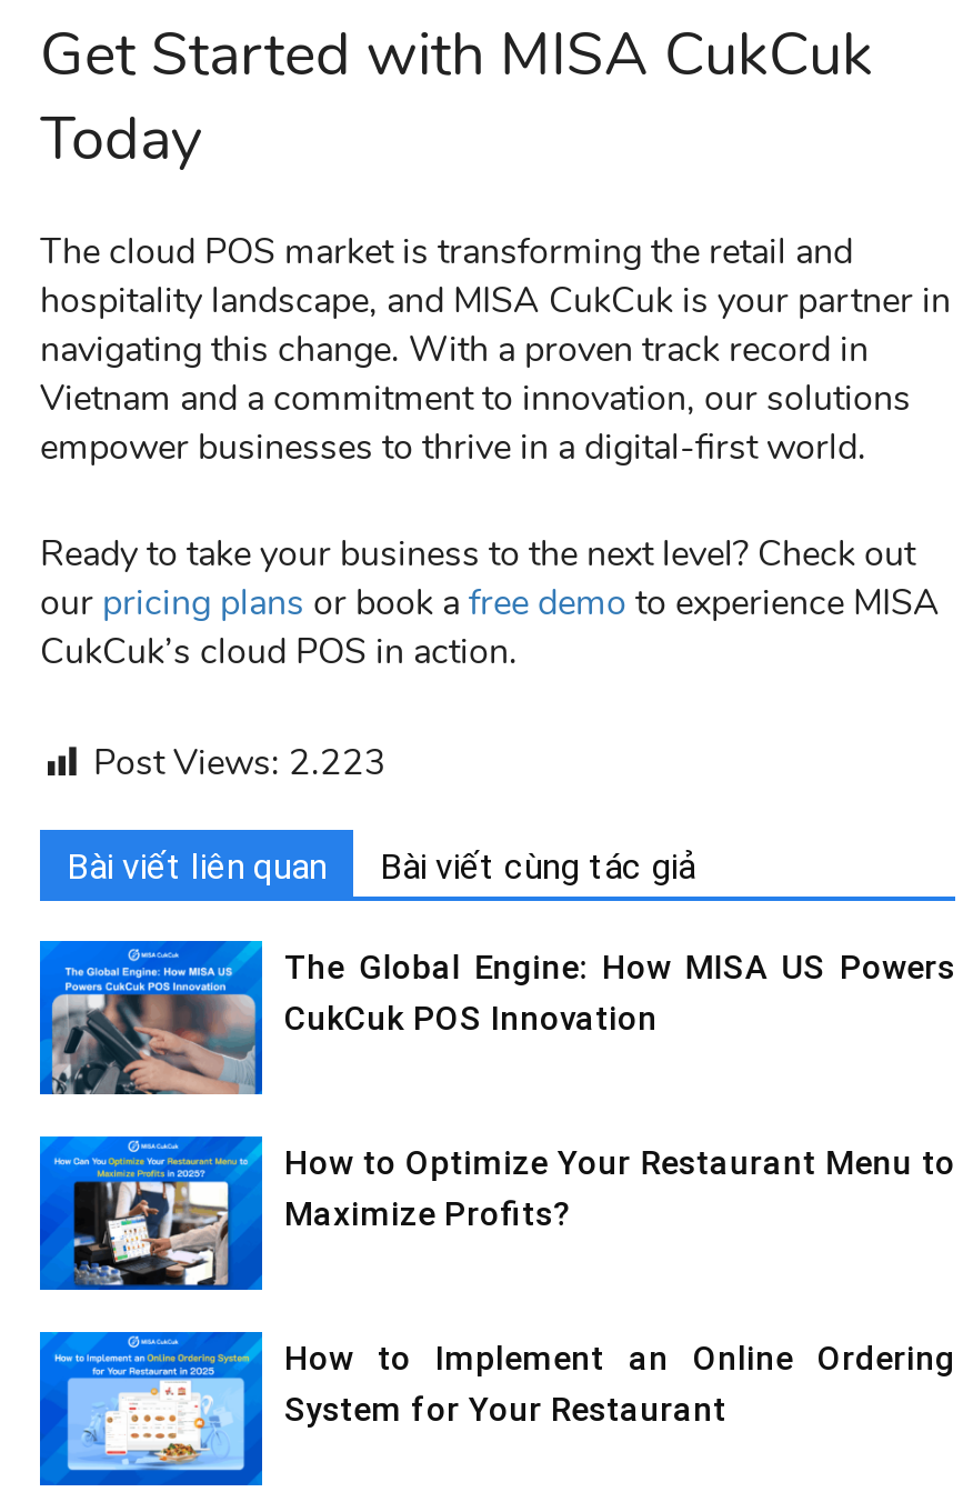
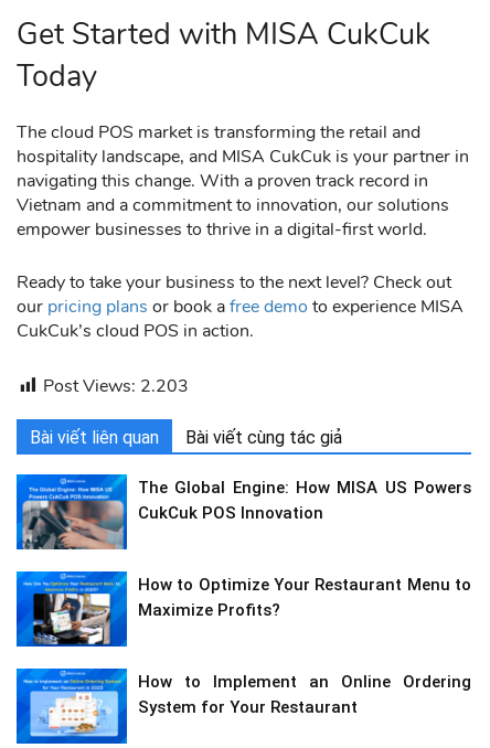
[93,738,387,787] Post Views: 2.223 -> [43,374,189,398] Post Views: 2.203

